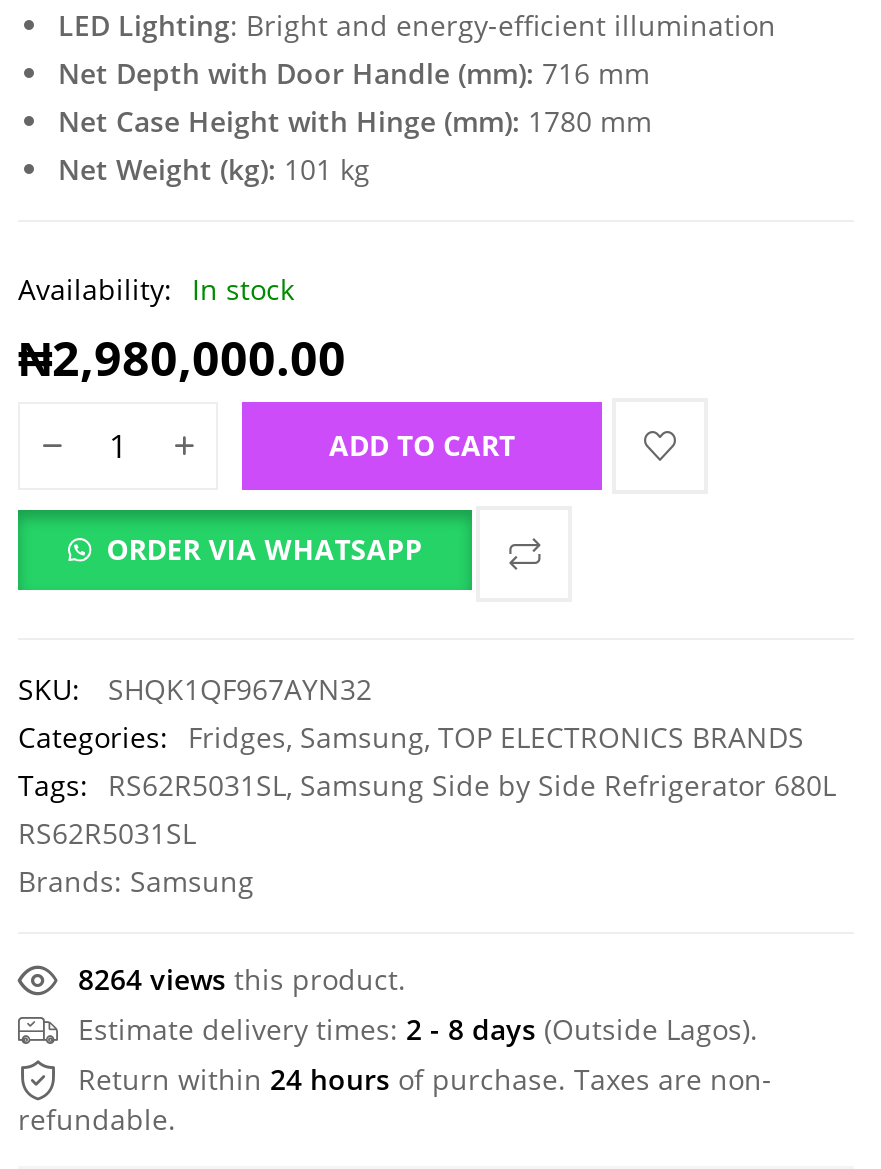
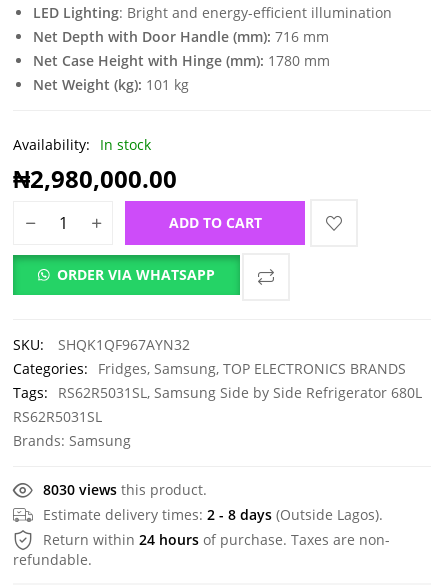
[78,960,406,998] 8264 views this product. -> [43,480,207,499] 8030 views this product.

